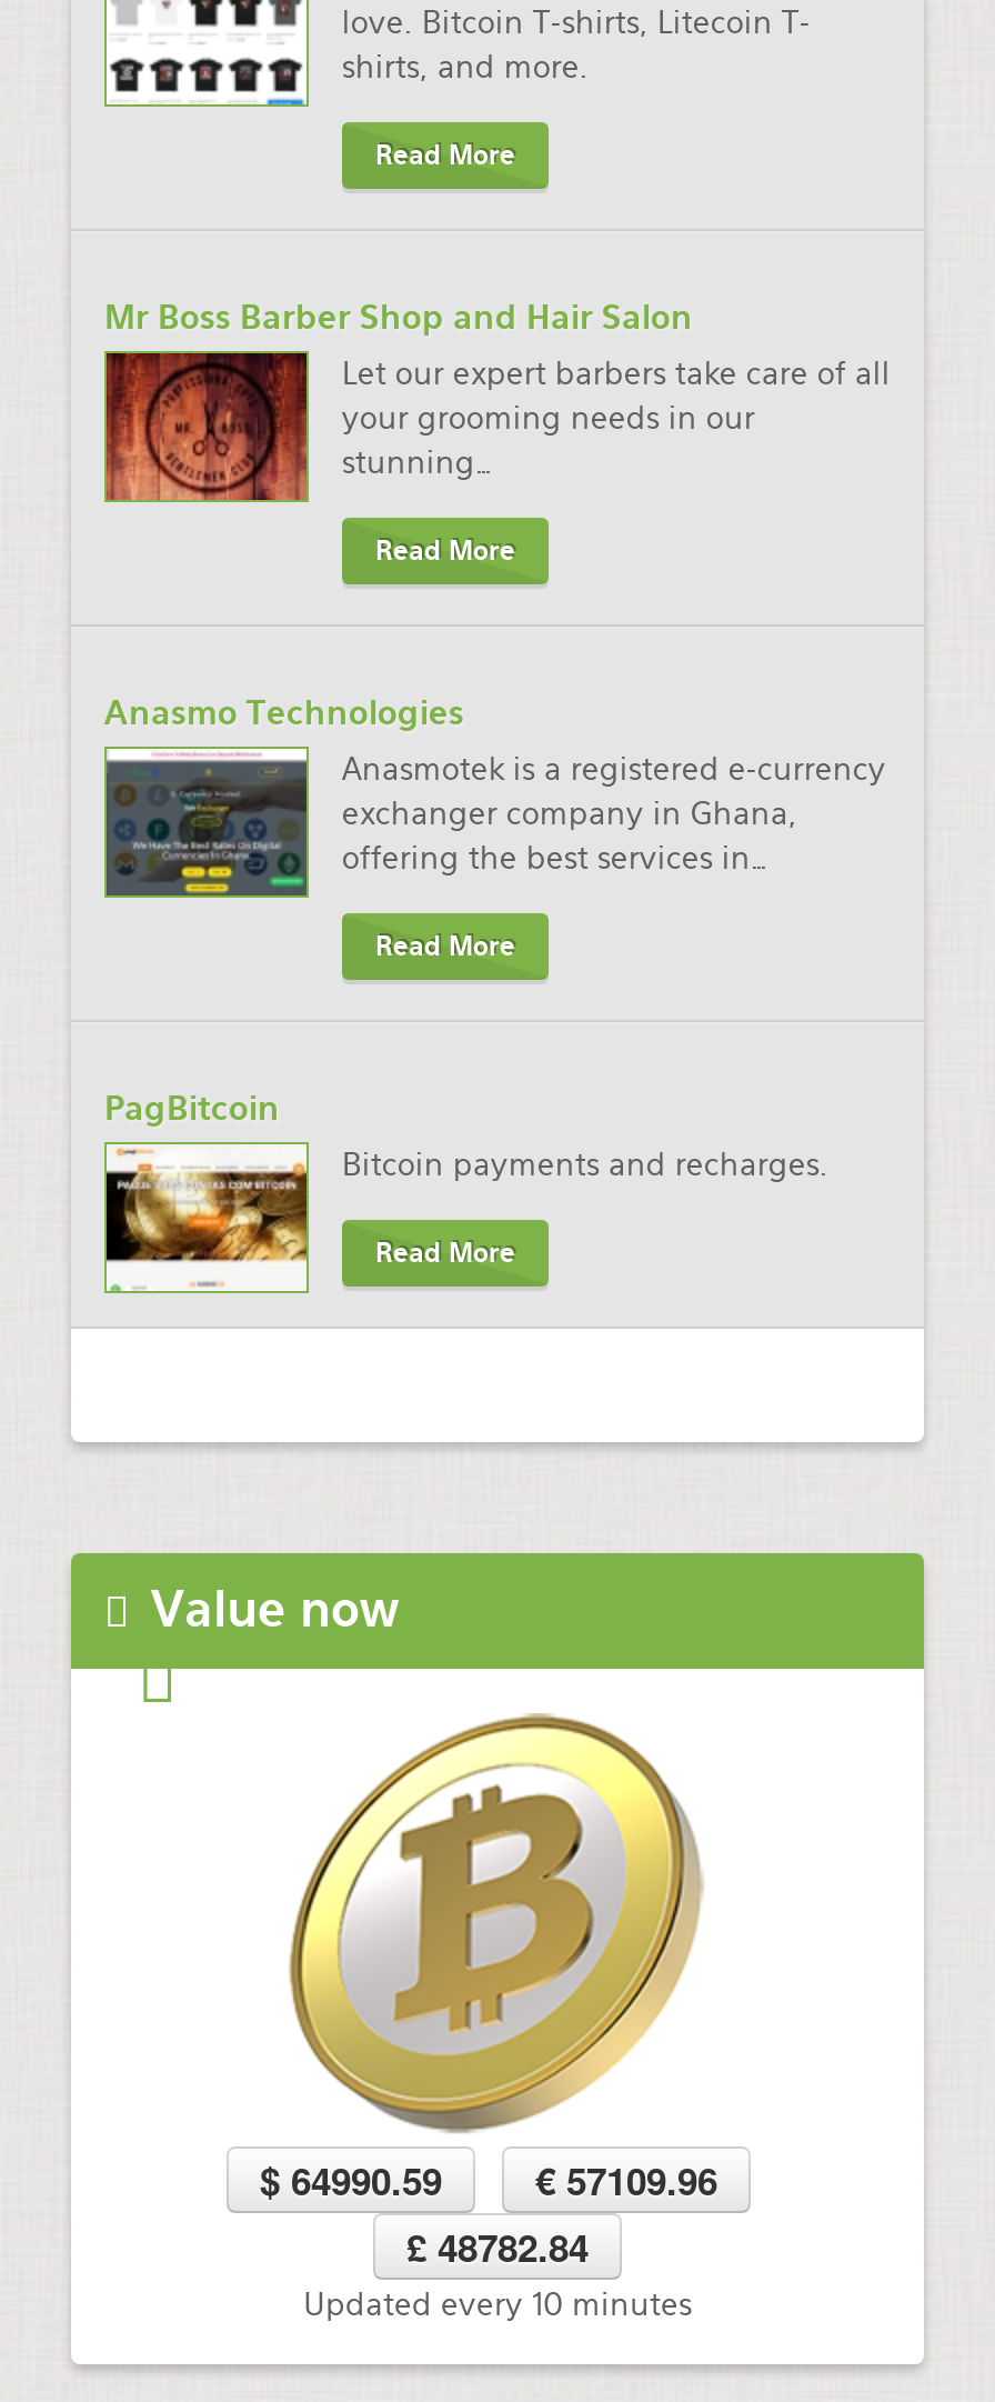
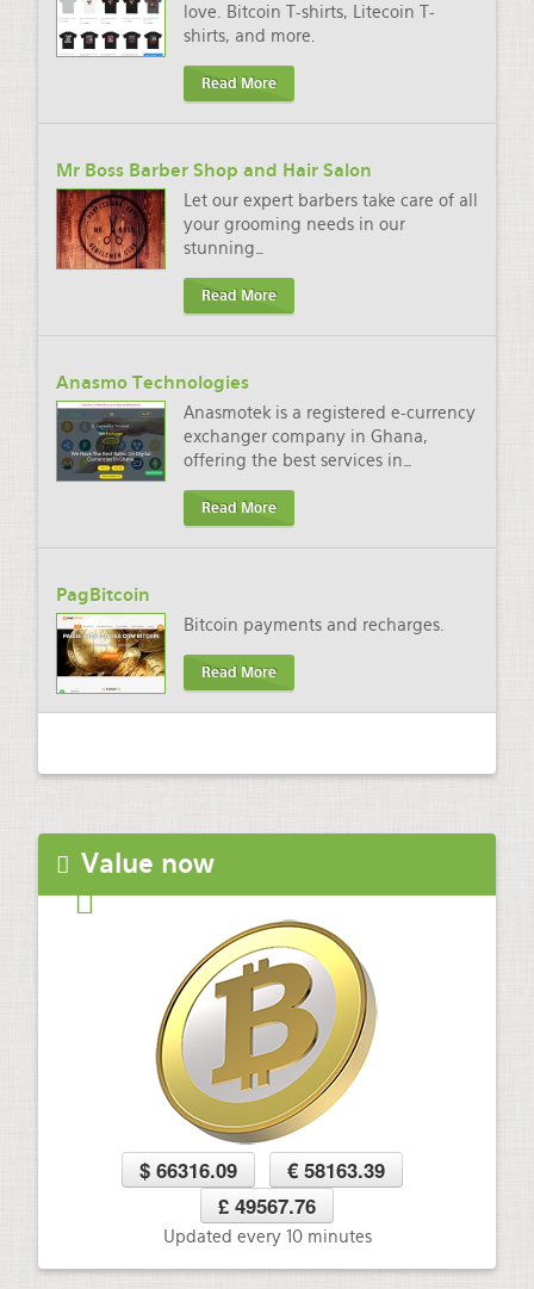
[260,2154,442,2207] $ 64990.59 -> [139,1156,237,1185] $ 66316.09
[535,2154,717,2207] € 57109.96 -> [287,1156,385,1185] € 58163.39
[406,2221,589,2274] £ 48782.84 -> [218,1192,316,1220] £ 49567.76

